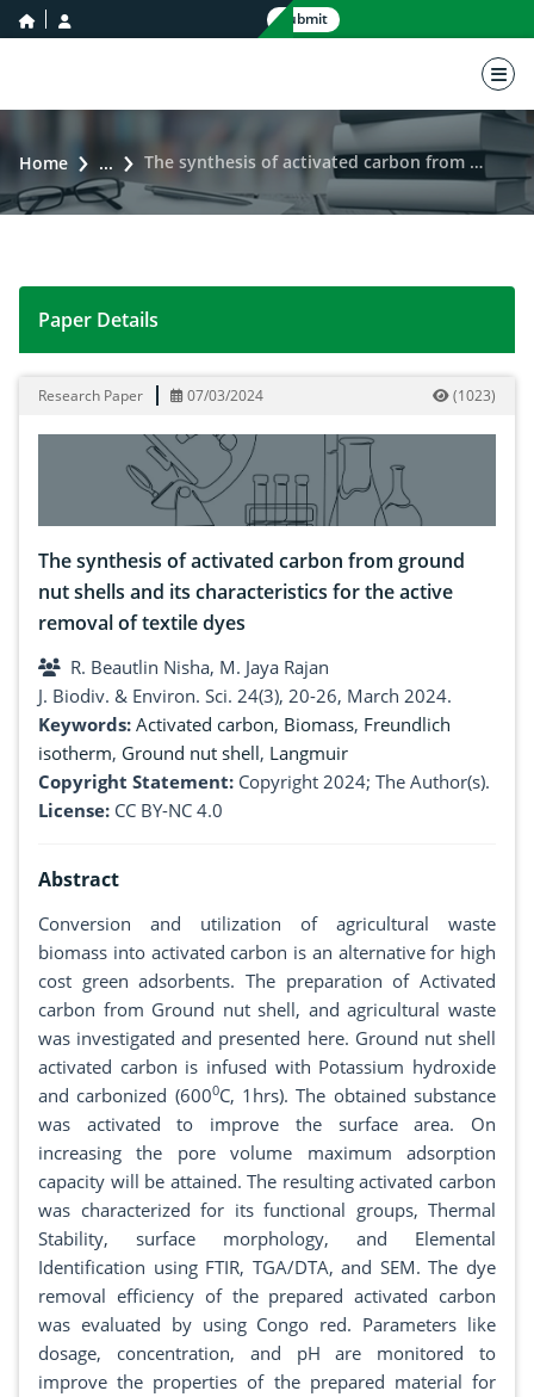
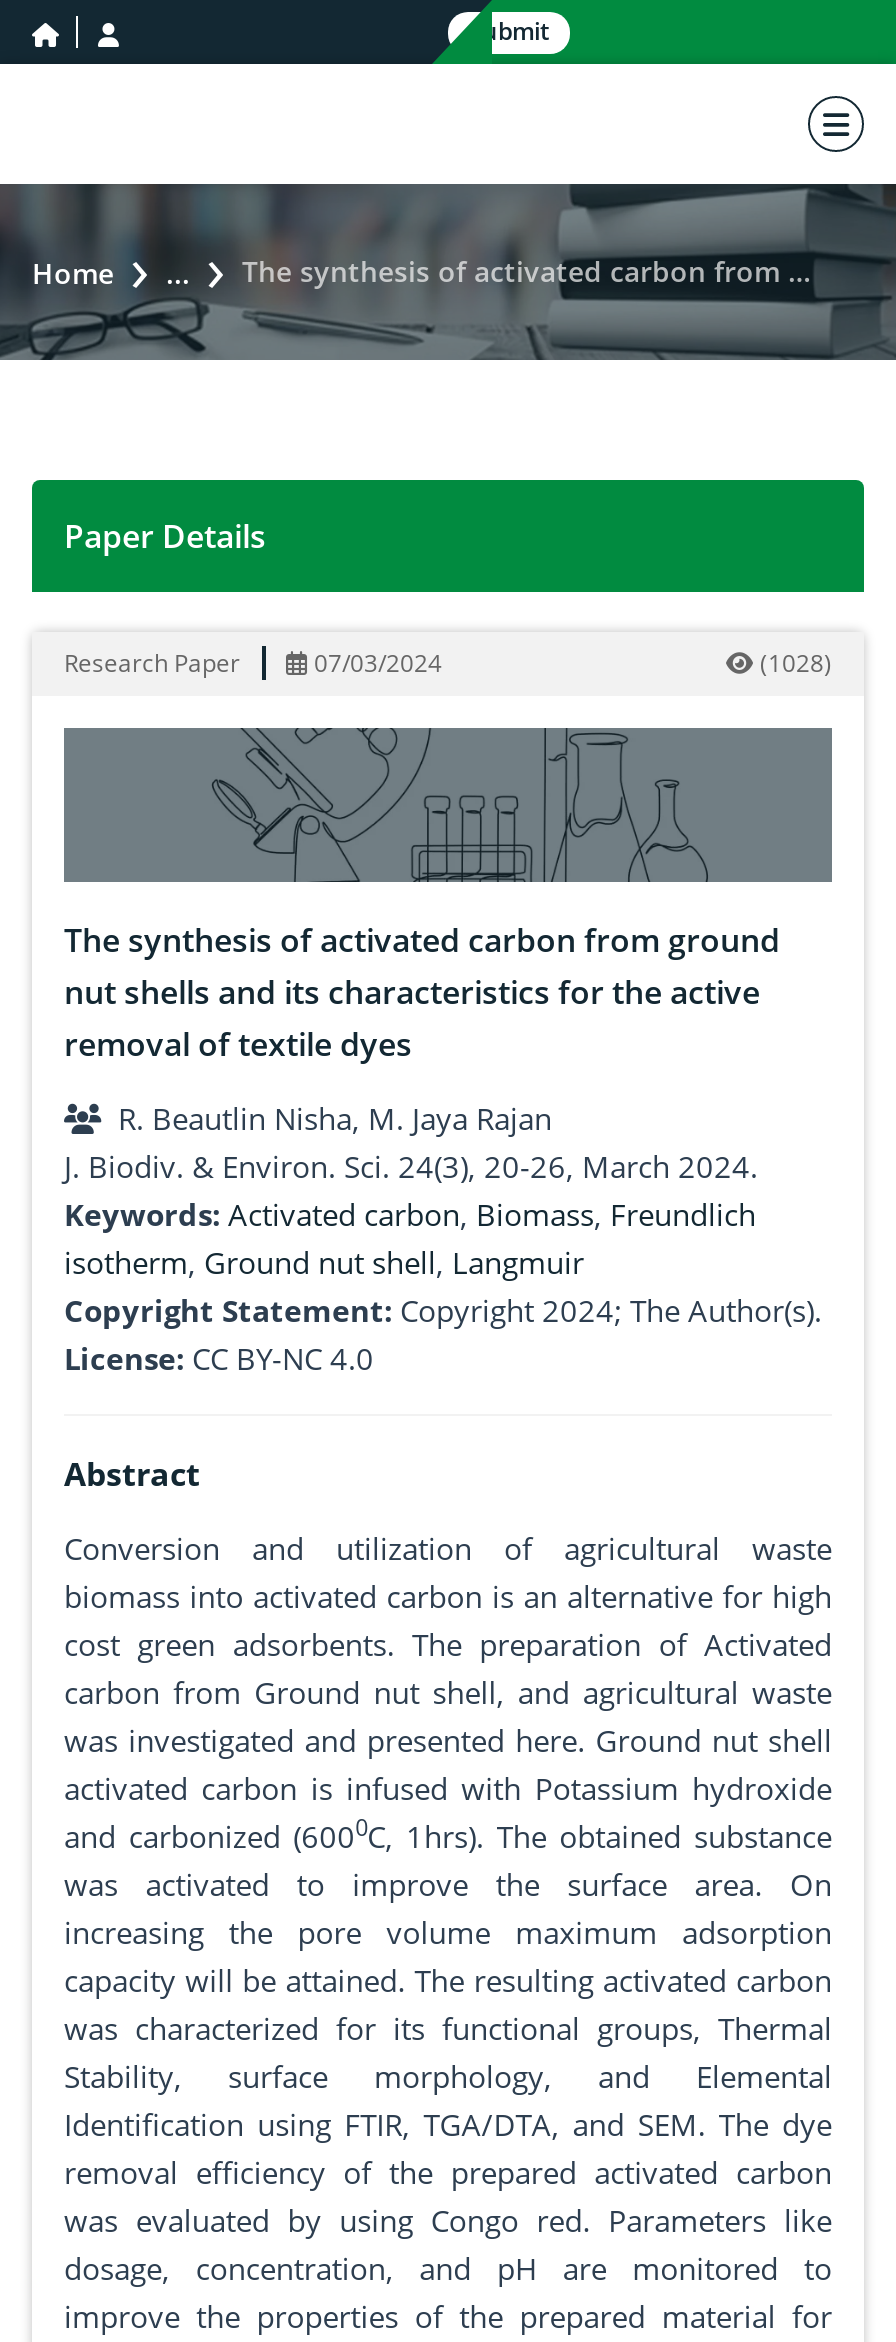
[453,385,496,406] (1023) -> [760,646,832,680] (1028)

